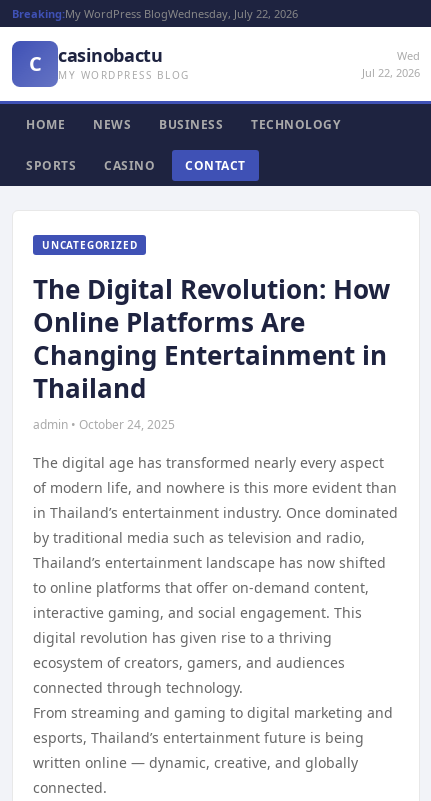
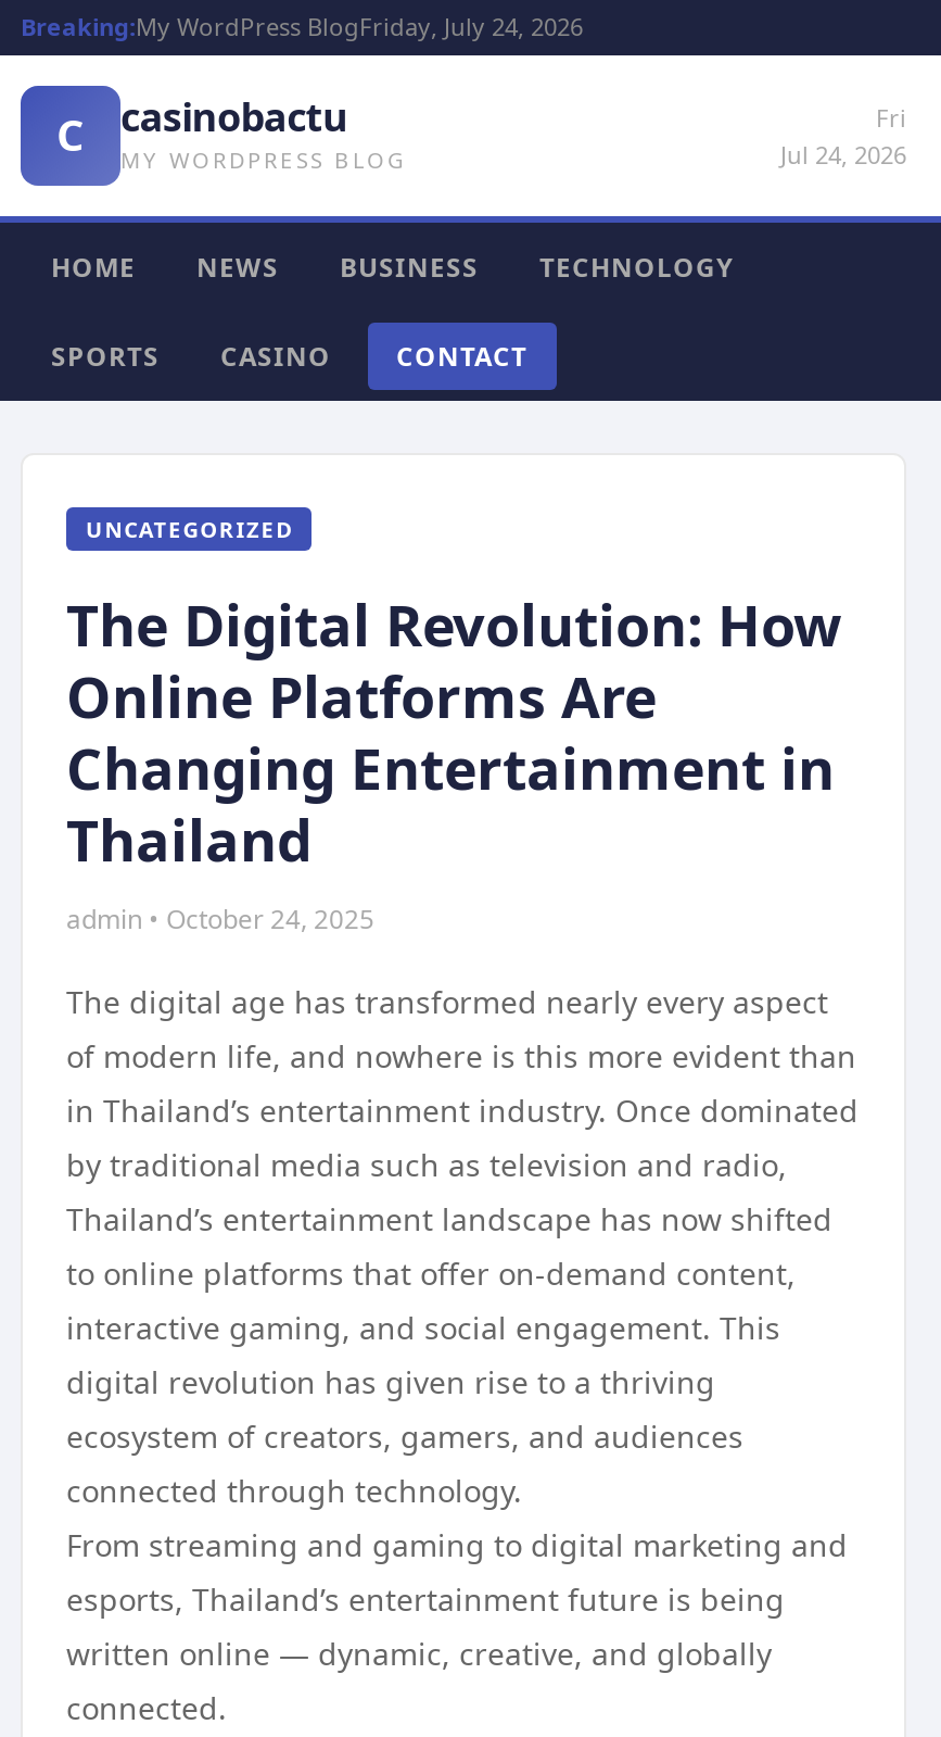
[12,6,298,21] Breaking:My WordPress BlogWednesday, July 22, 2026 -> [21,10,583,42] Breaking:My WordPress BlogFriday, July 24, 2026
[362,48,420,80] Wed | Jul 22, 2026 -> [780,101,906,171] Fri | Jul 24, 2026

